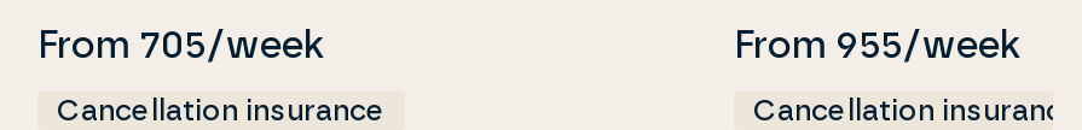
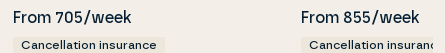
[734,26,1022,64] From 955/week -> [301,10,420,26] From 855/week

